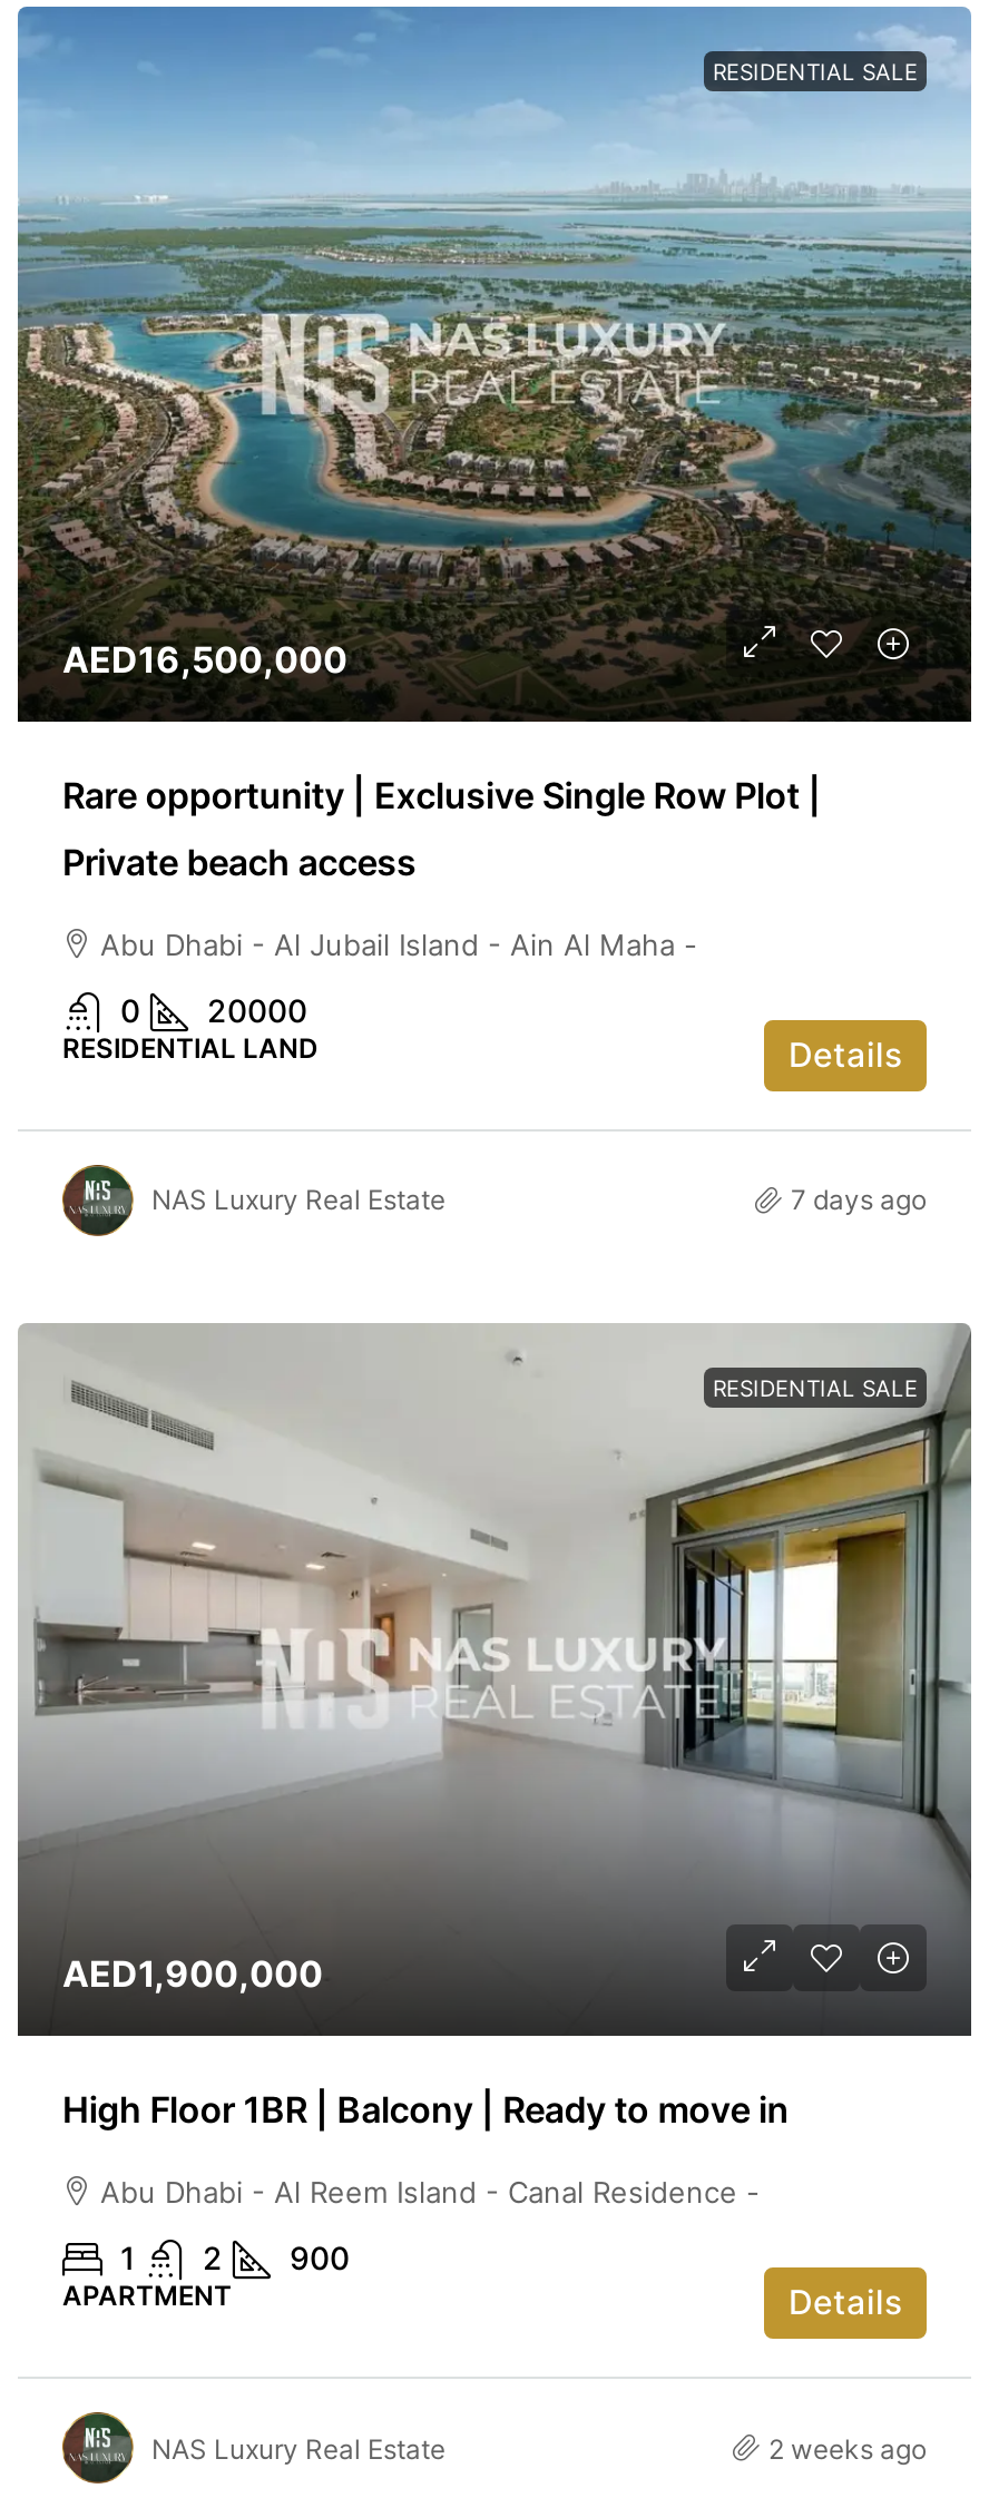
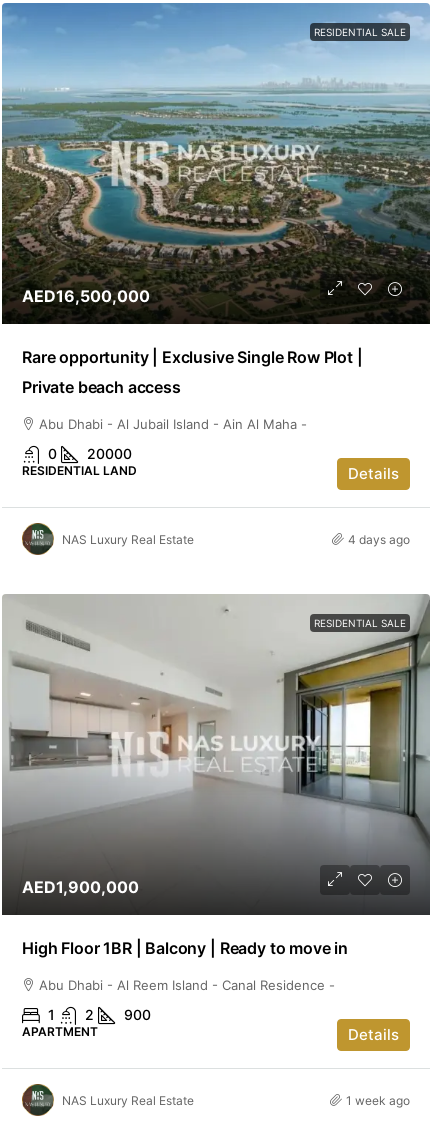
[791,1184,927,1217] 7 days ago -> [348,531,410,546] 4 days ago
[768,2432,927,2465] 2 weeks ago -> [346,1092,410,1107] 1 week ago

